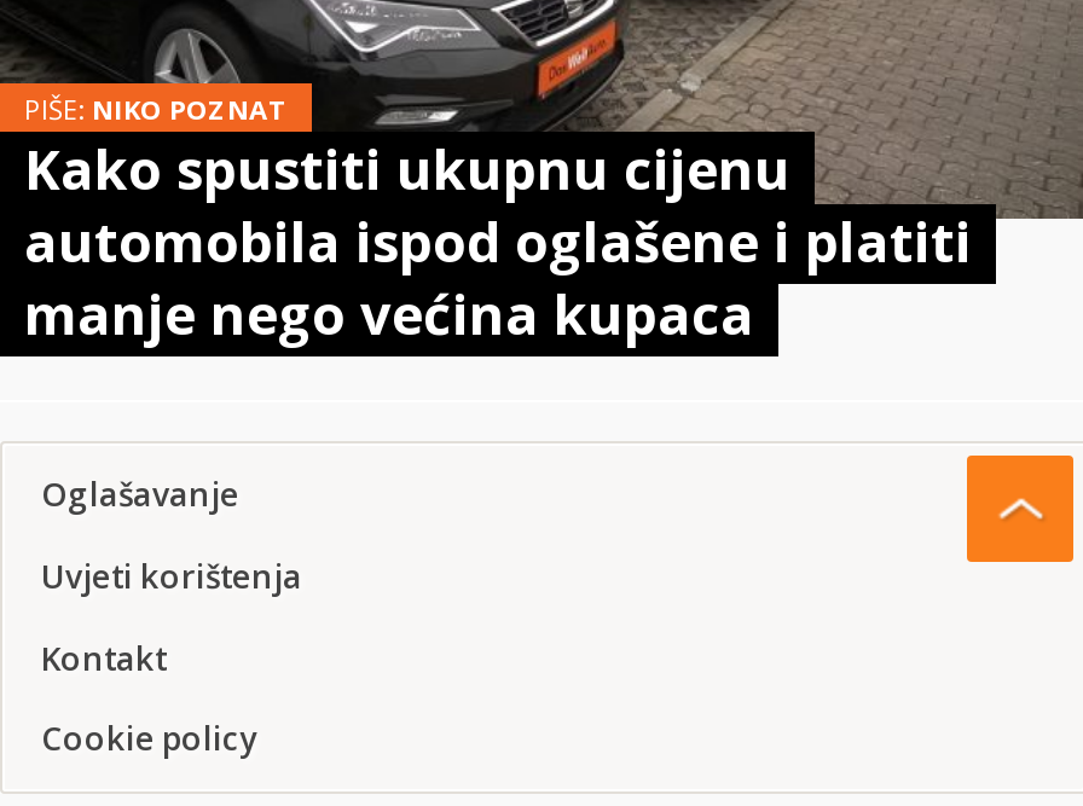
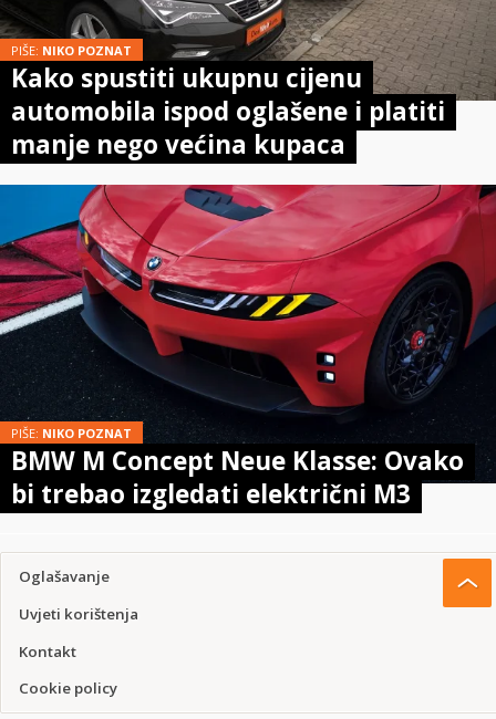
none -> [3,184,493,511] [image] | PIŠE: NIKO POZNAT | BMW M Concept Neue Klasse: Ovako | bi trebao izgledati električni M3

